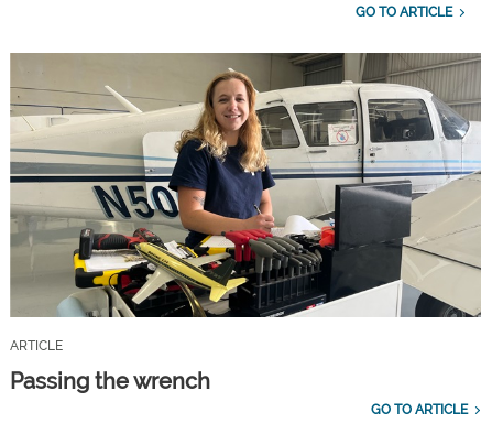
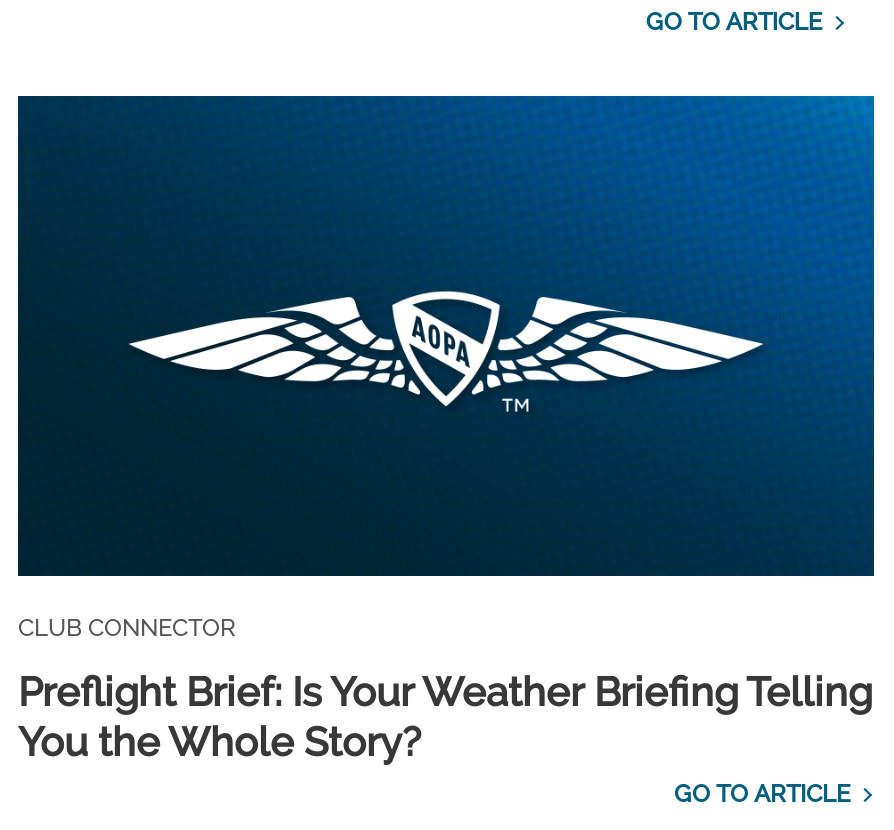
[10,52,482,354] [image] | ARTICLE -> [16,94,876,643] [image] | CLUB CONNECTOR
[10,368,210,395] Passing the wrench -> [18,669,872,767] Preflight Brief: Is Your Weather Briefing Telling | You the Whole Story?

